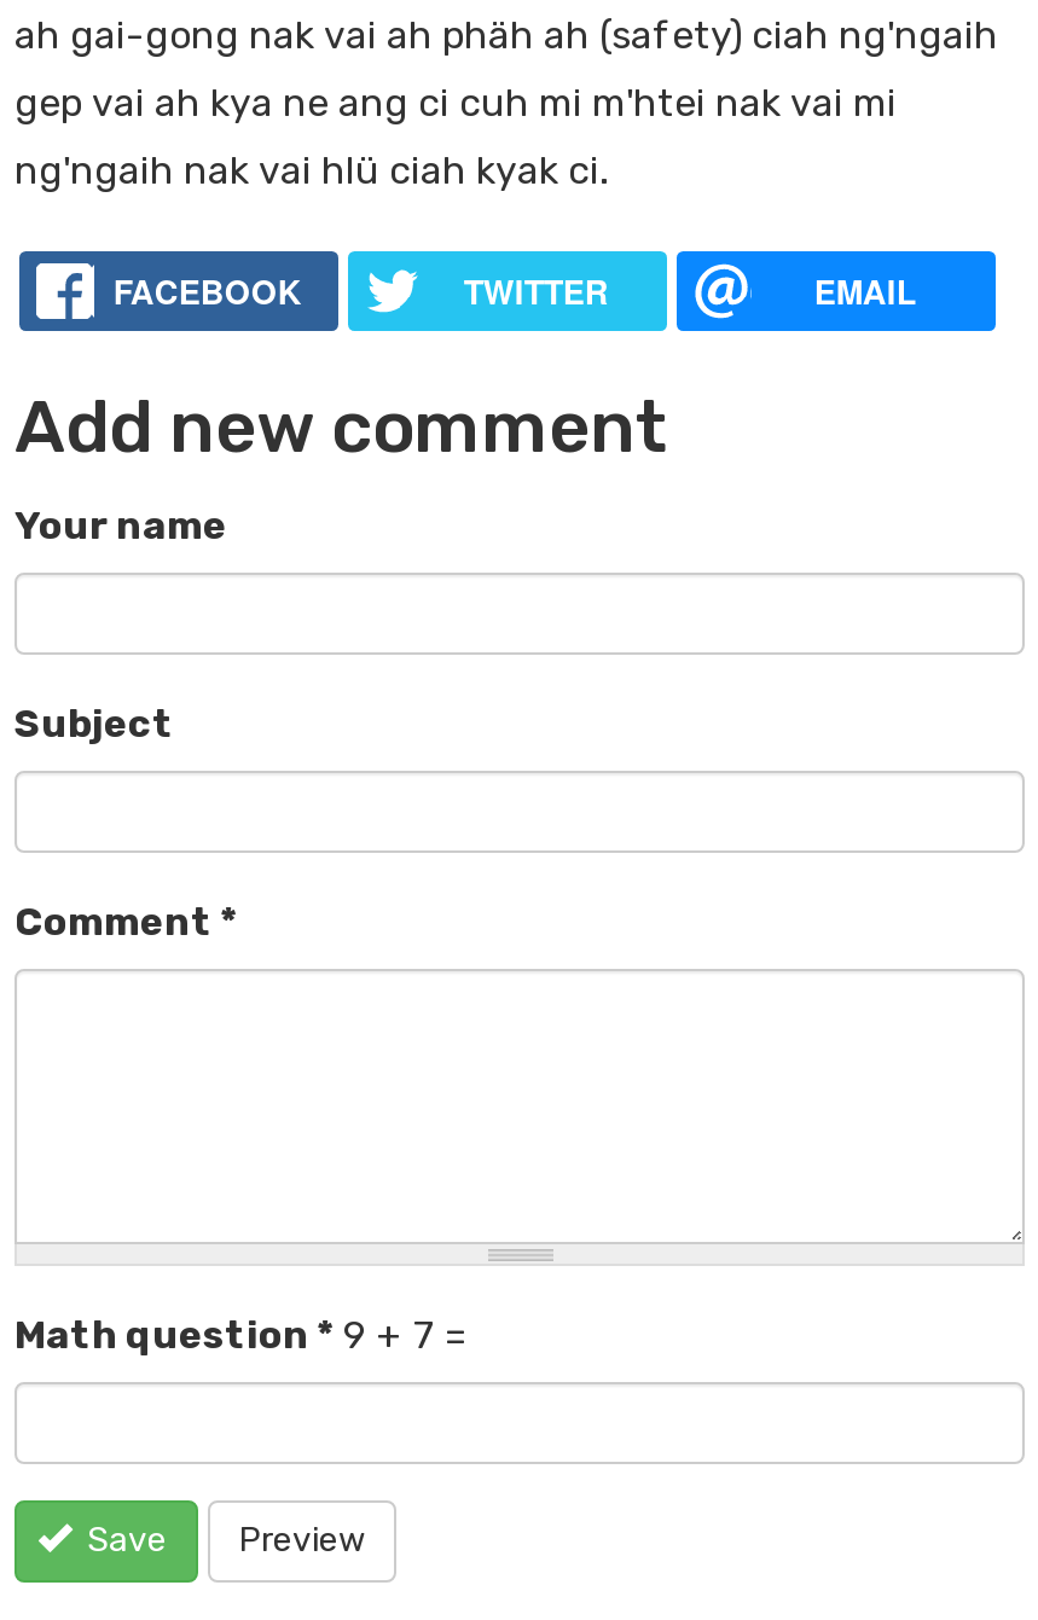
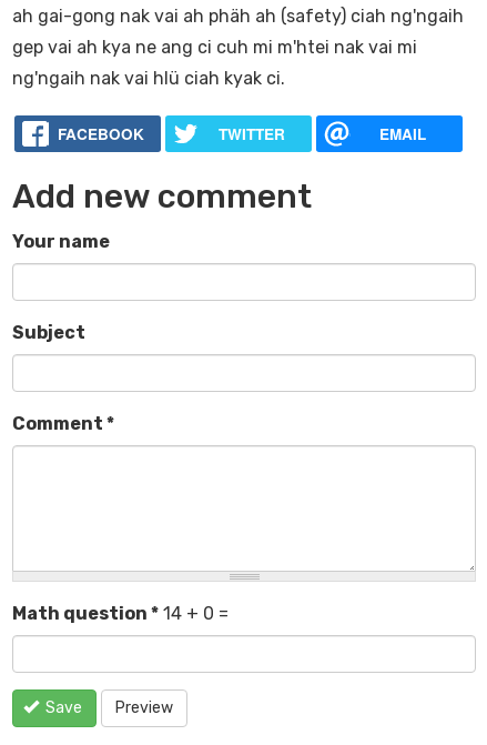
[15,1312,466,1358] Math question * 9 + 7 = -> [12,603,229,624] Math question * 14 + 0 =

